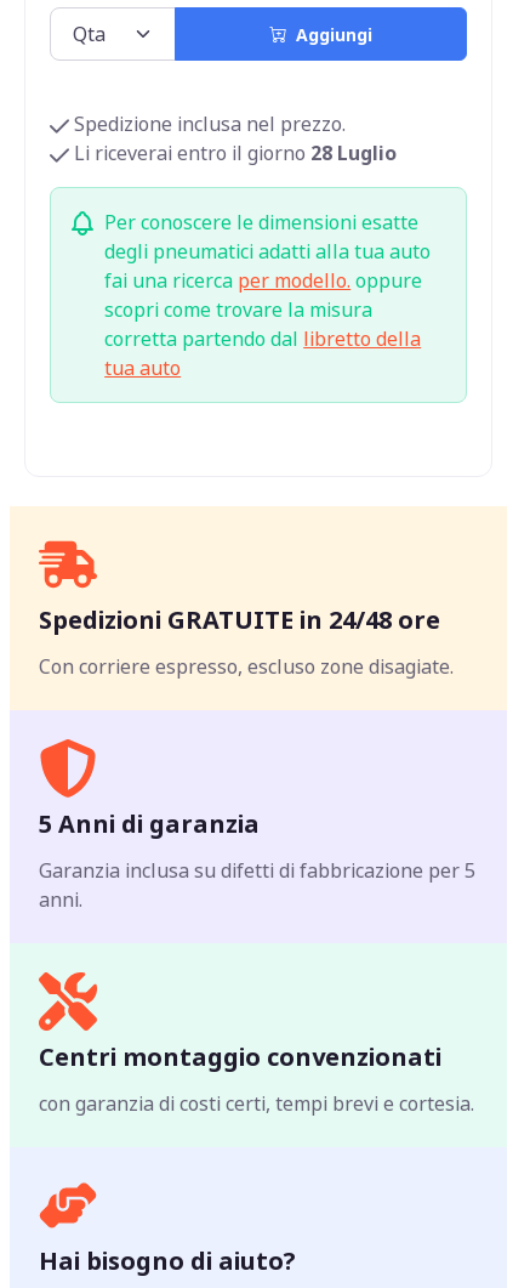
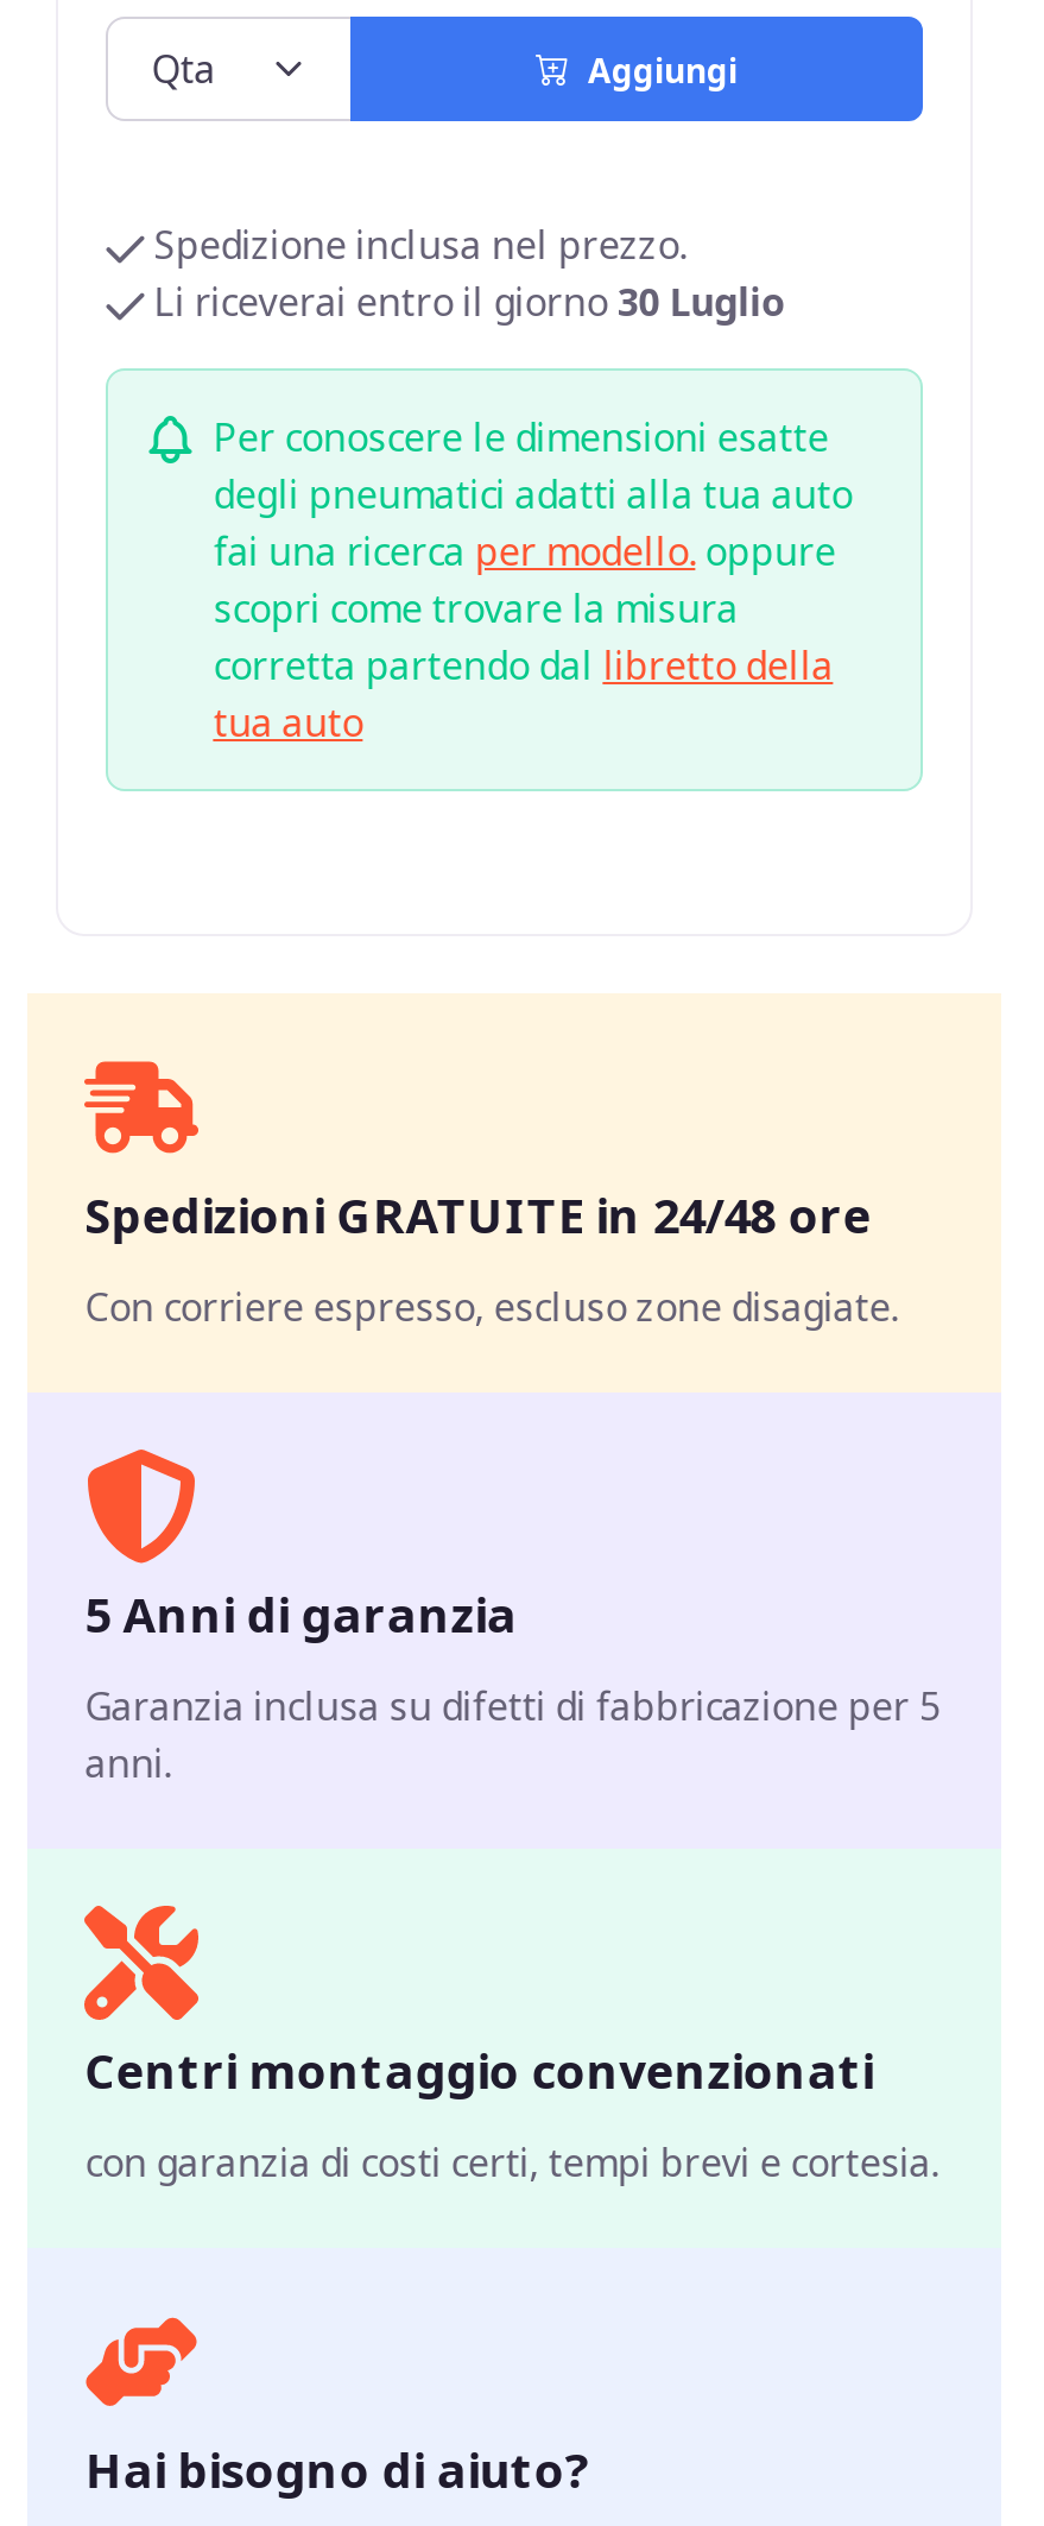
[69,140,397,167] Li riceverai entro il giorno 28 Luglio -> [144,276,786,329] Li riceverai entro il giorno 30 Luglio

